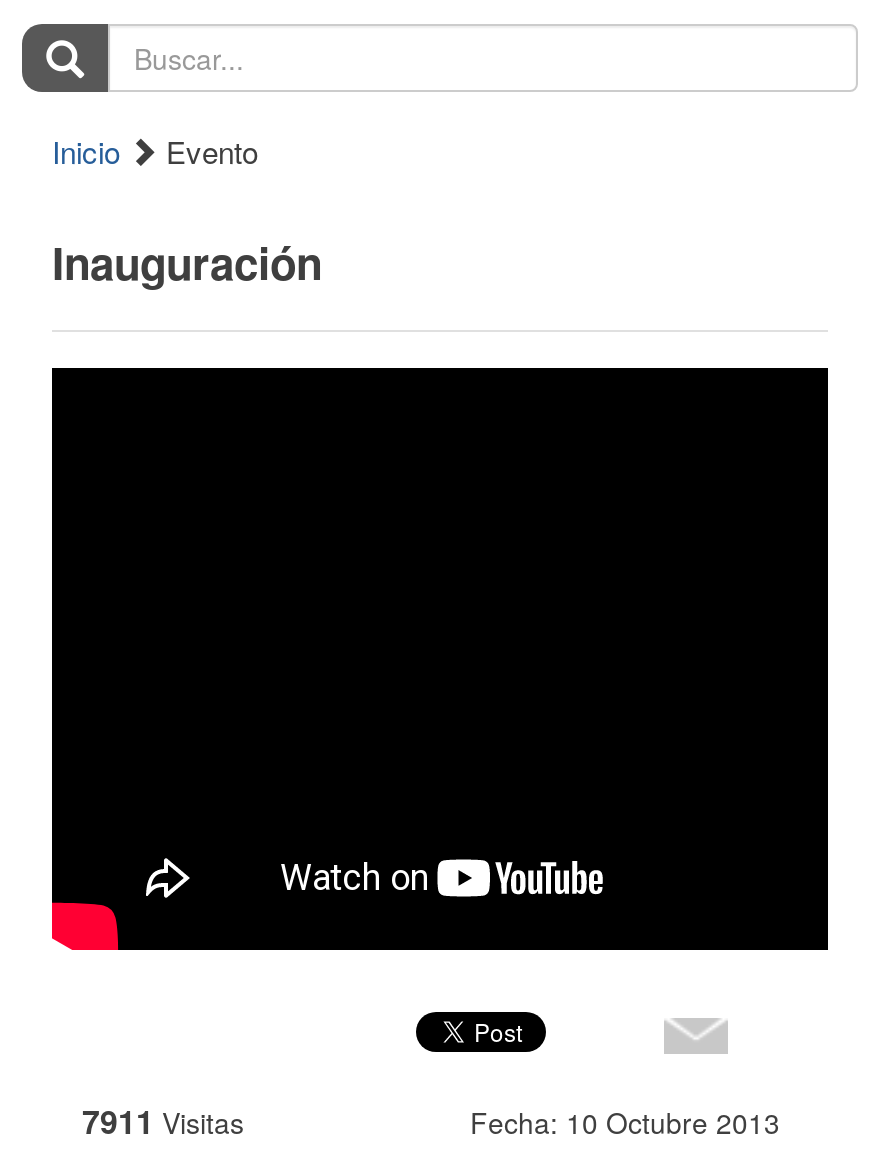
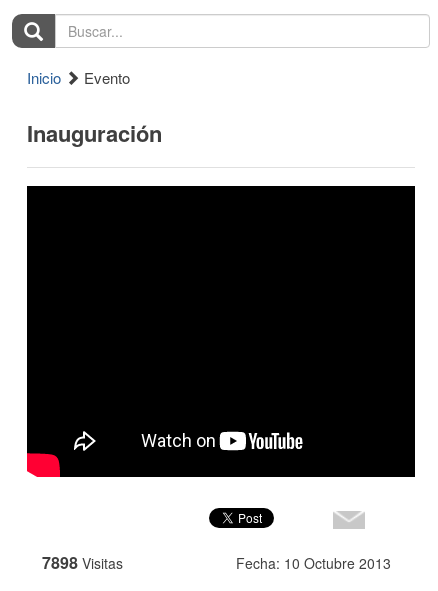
[82,1098,244,1144] 7911 Visitas -> [42,551,123,574] 7898 Visitas

